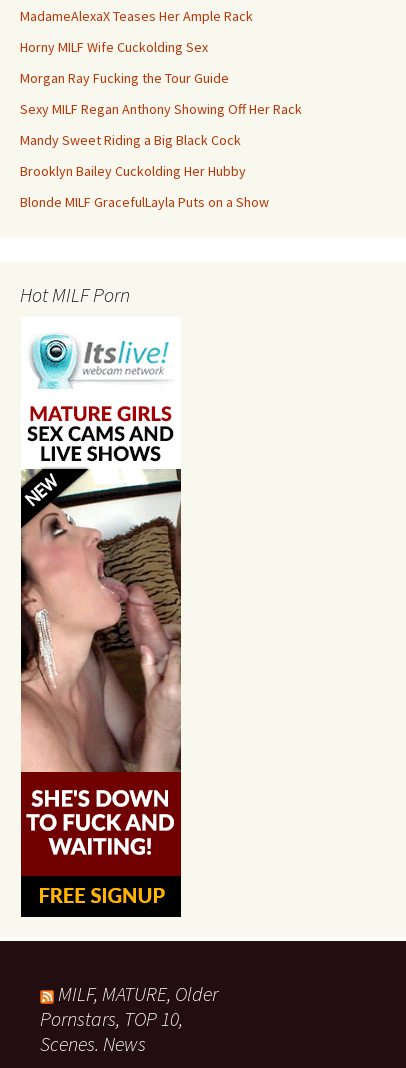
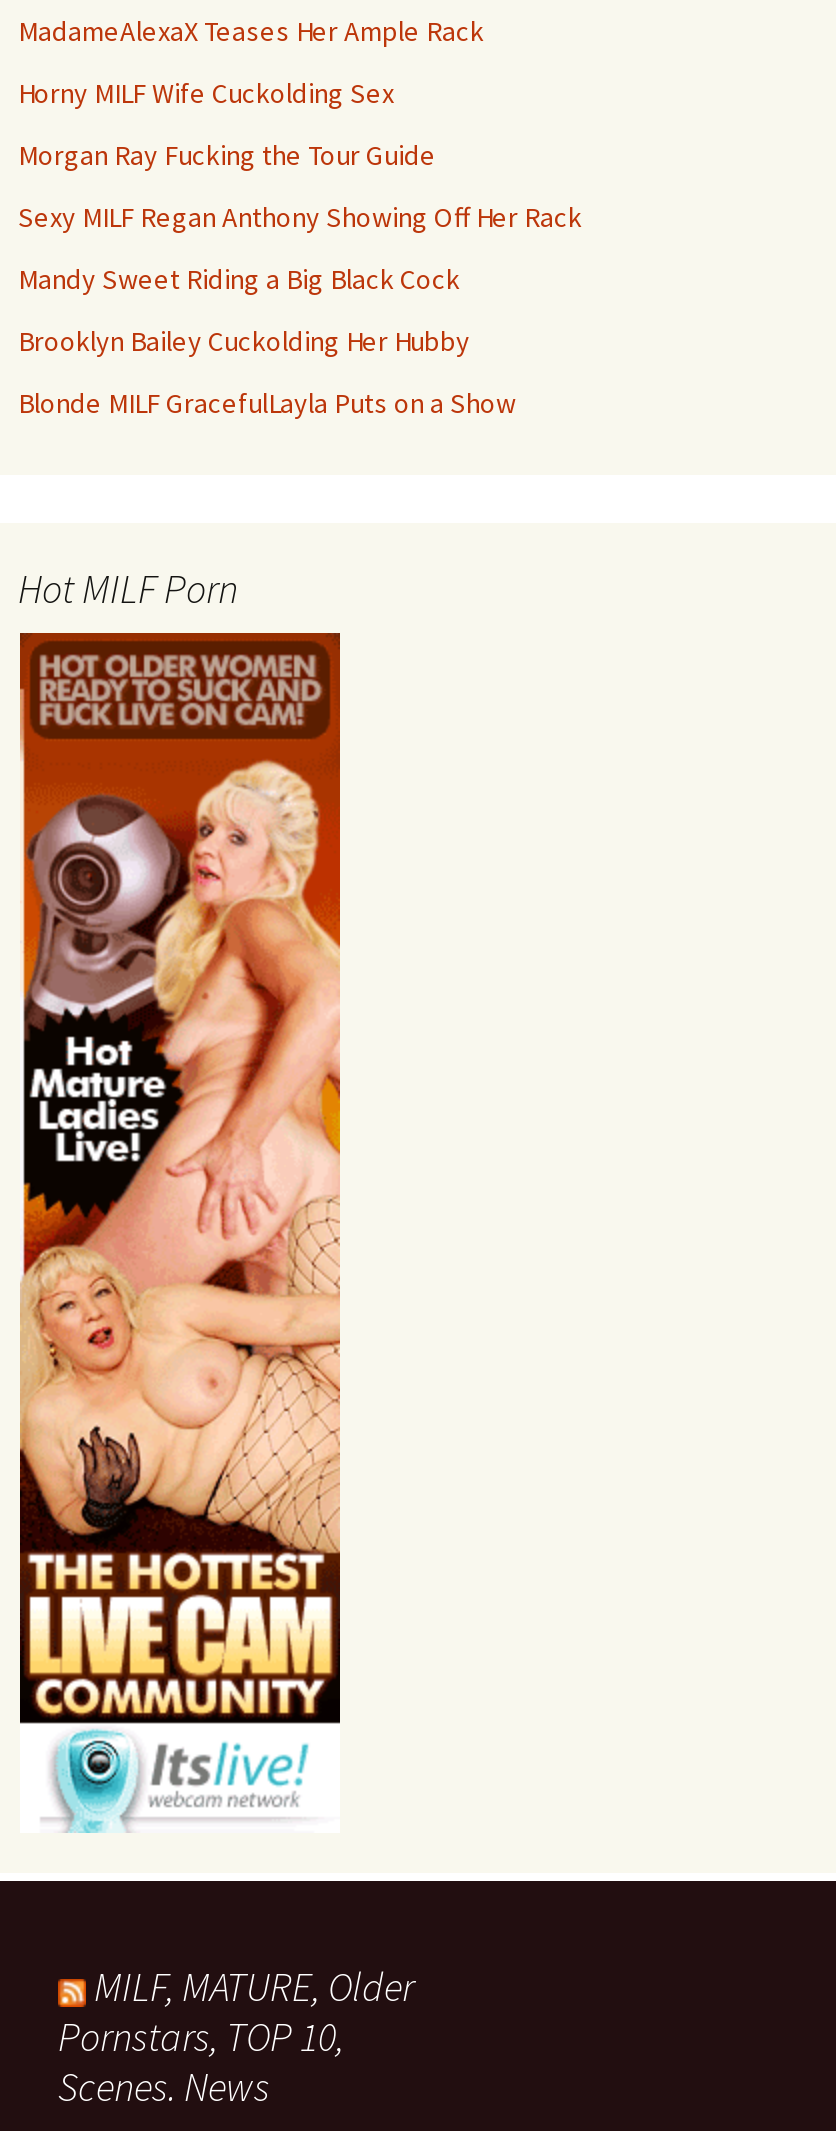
[20,317,182,918] [image] -> [18,631,342,1833] [image]

